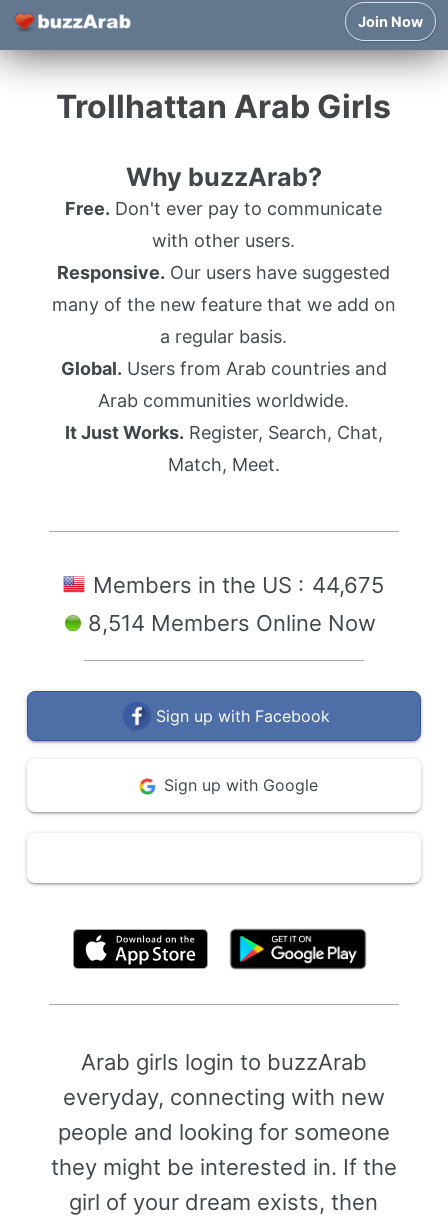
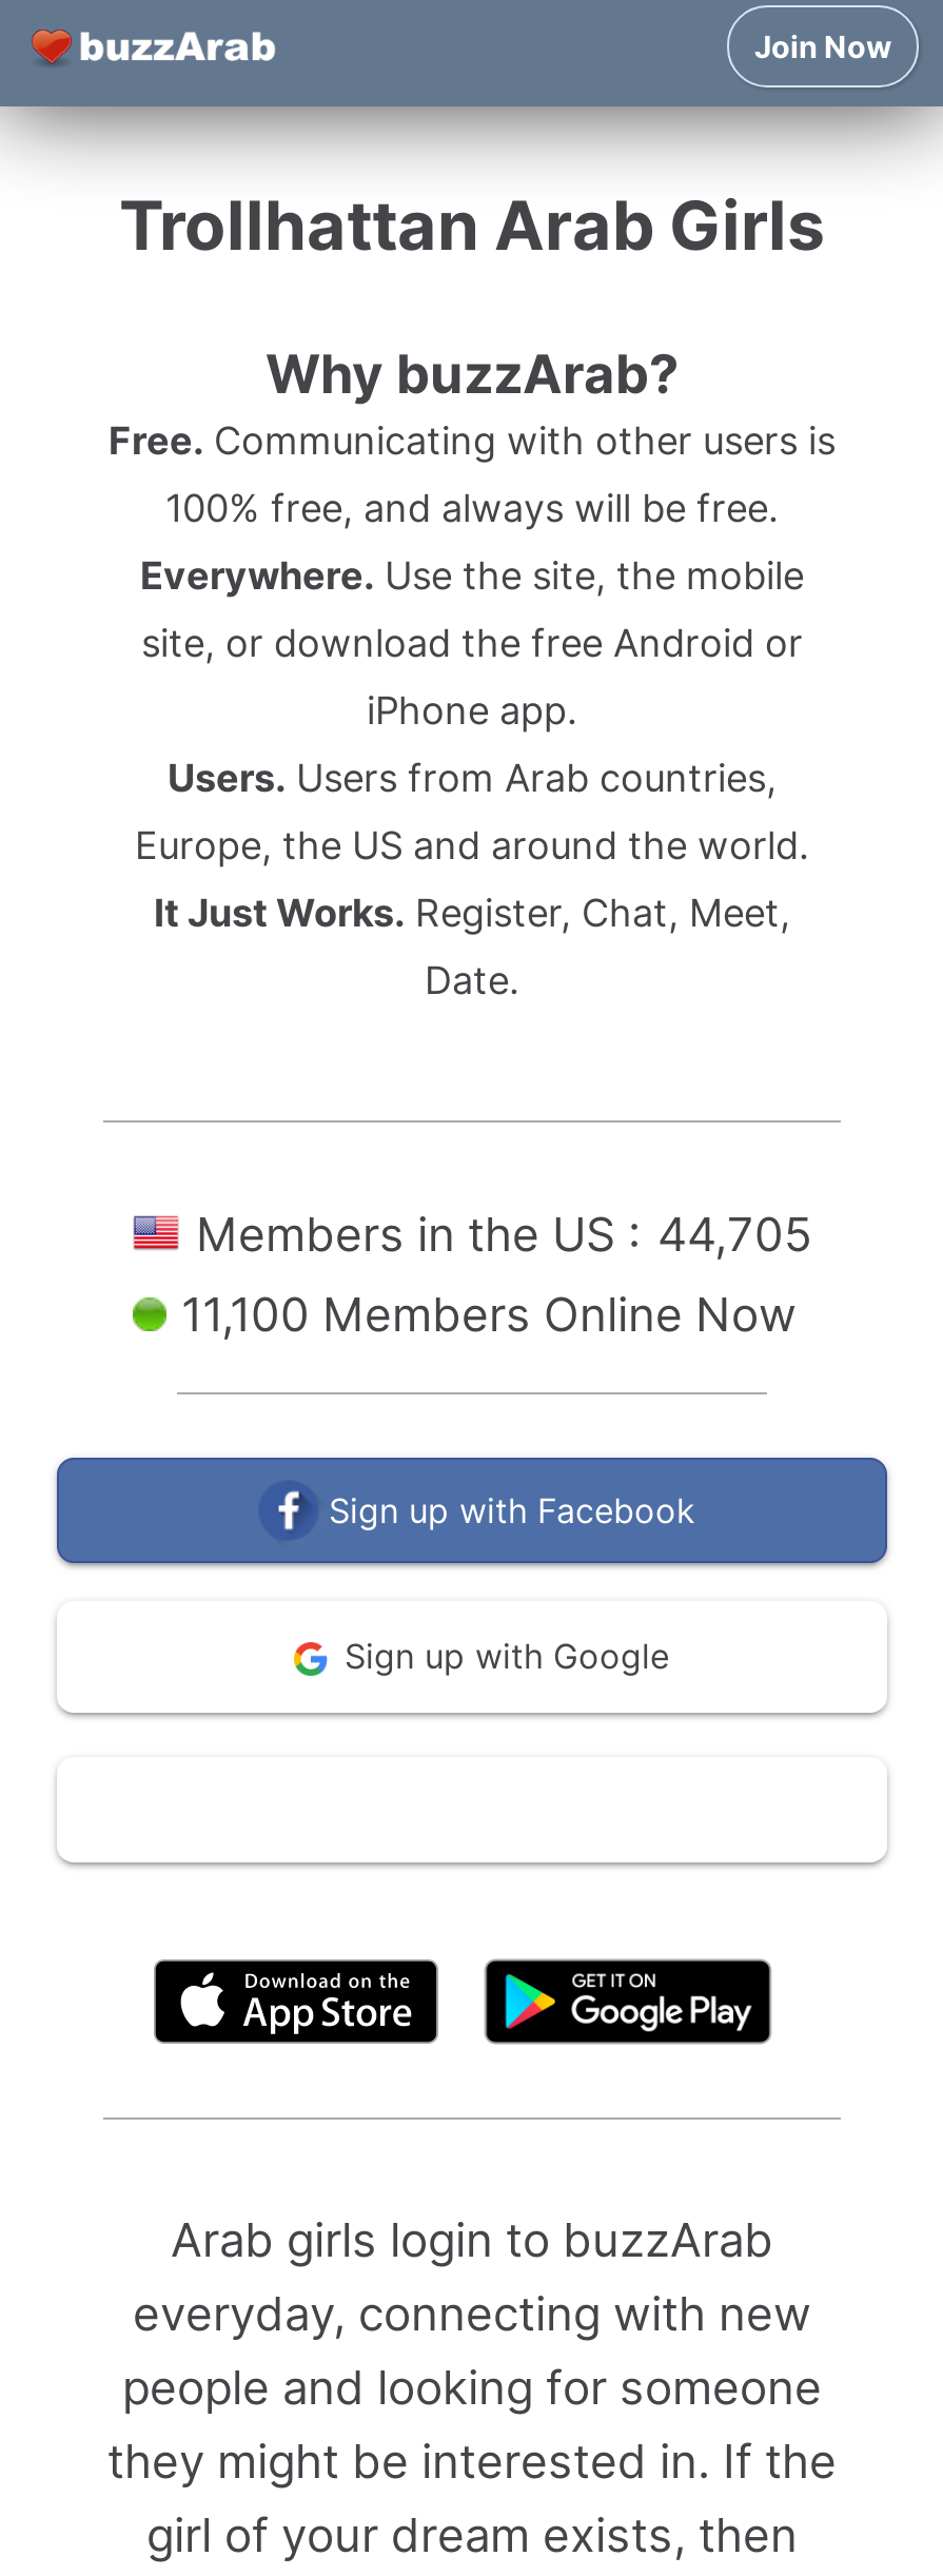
[65,198,382,219] Free. Don't ever pay to communicate -> [109,418,836,463] Free. Communicating with other users is
[152,230,295,251] with other users. -> [165,486,779,530] 100% free, and always will be free.
[57,262,390,283] Responsive. Our users have suggested -> [140,553,804,598] Everywhere. Use the site, the mobile
[52,294,396,315] many of the new feature that we add on -> [141,621,803,665] site, or download the free Android or
[160,326,287,347] a regular basis. -> [367,688,577,733] iPhone app.
[61,358,387,379] Global. Users from Arab countries and -> [168,756,777,800] Users. Users from Arab countries,
[98,390,349,411] Arab communities worldwide. -> [135,823,809,867] Europe, the US and around the world.
[65,422,383,443] It Just Works. Register, Search, Chat, -> [154,891,790,935] It Just Works. Register, Chat, Meet,
[168,454,280,475] Match, Meet. -> [425,958,519,1002] Date.
[93,572,384,598] Members in the US : 44,675 -> [196,1207,811,1262] Members in the US : 44,705
[88,610,376,636] 8,514 Members Online Now -> [181,1287,797,1342] 11,100 Members Online Now

